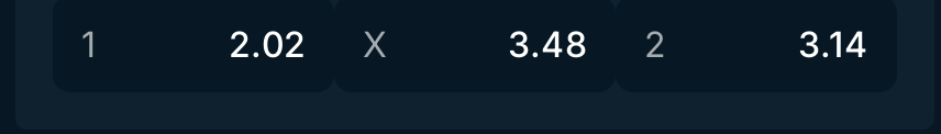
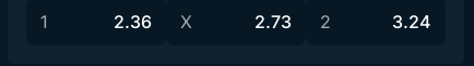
[229,22,387,66] 2.02 X -> [114,11,192,33] 2.36 X
[508,22,666,66] 3.48 2 -> [254,11,331,33] 2.73 2
[798,22,868,66] 3.14 -> [392,11,431,33] 3.24

